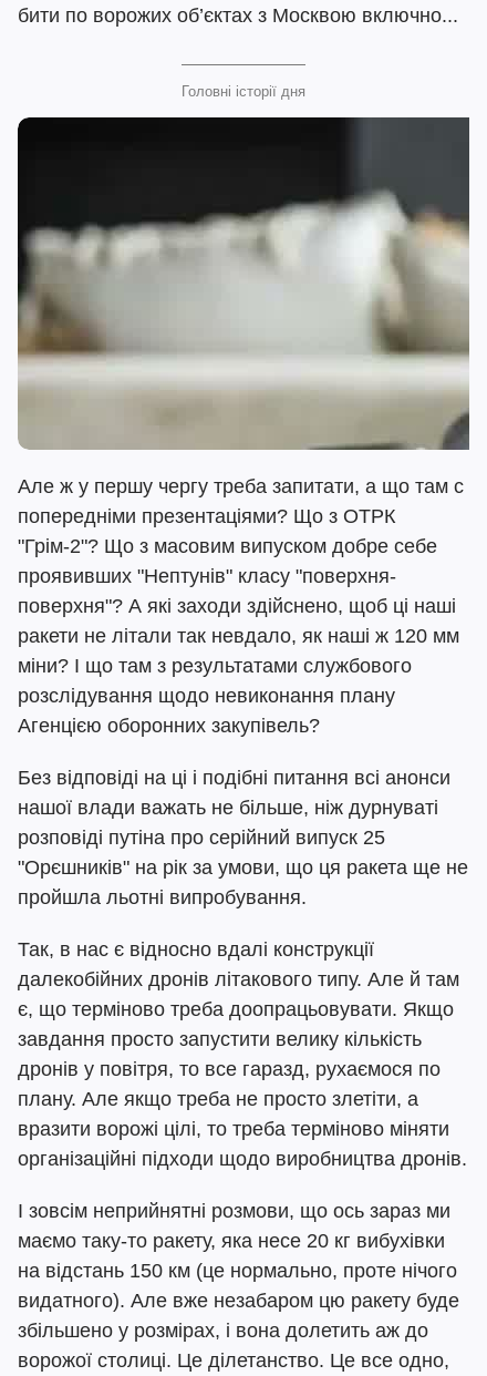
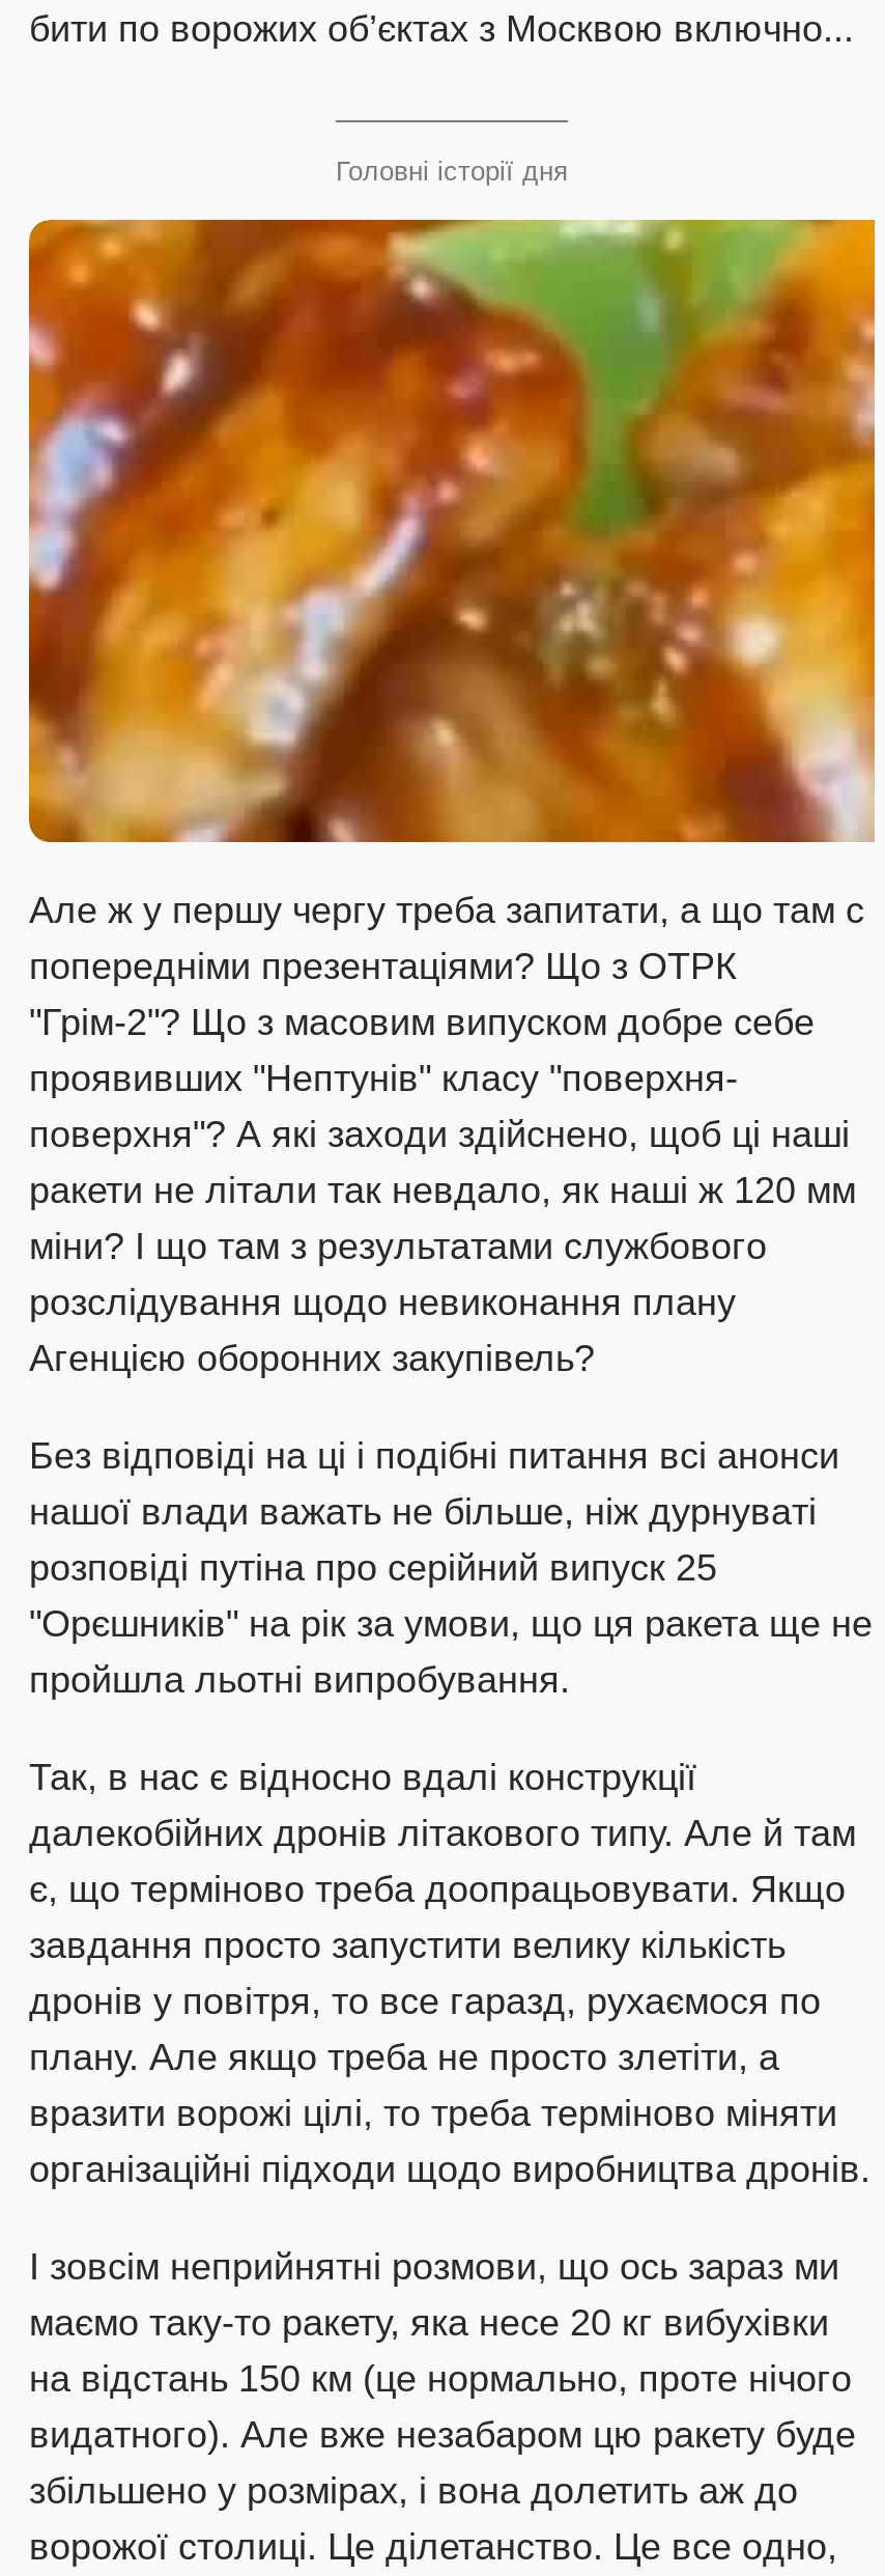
[17,116,470,451] [image] -> [27,218,877,844] [image]

